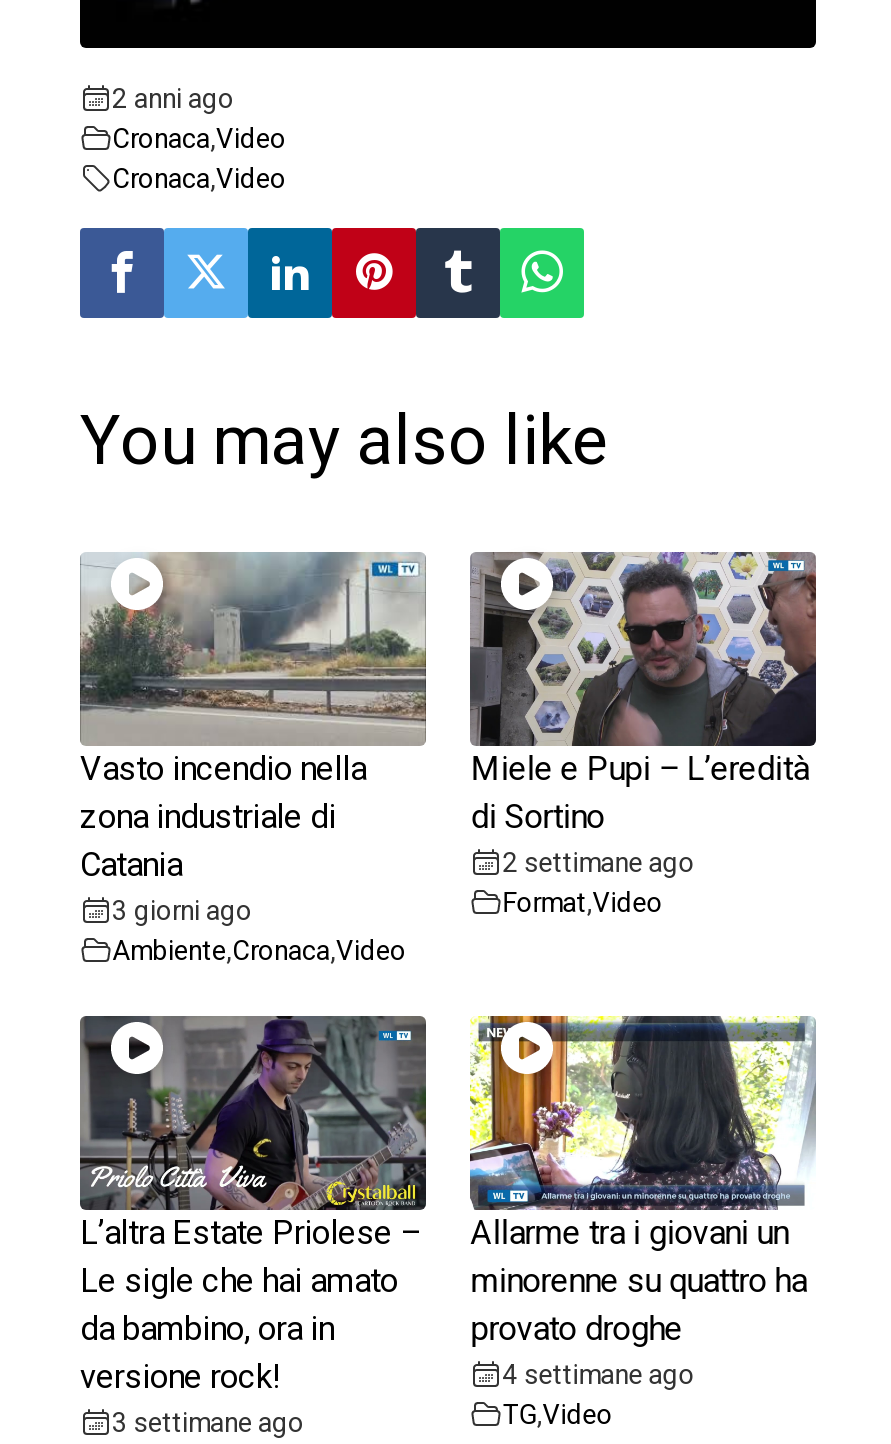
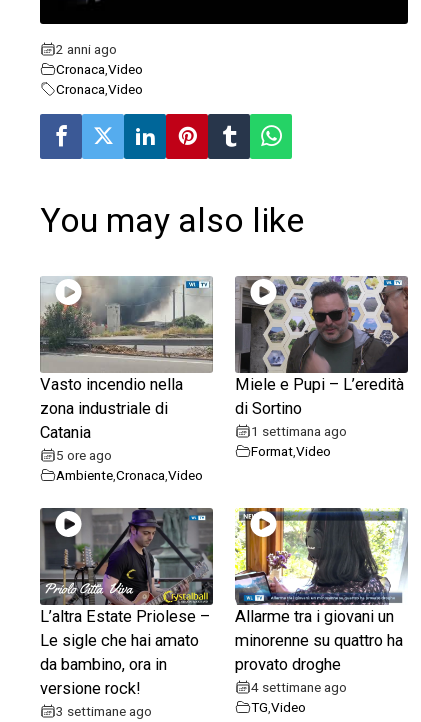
[502,846,694,878] 2 settimane ago -> [251,423,347,439] 1 settimana ago
[112,894,252,926] 3 giorni ago -> [56,447,112,463] 5 ore ago

